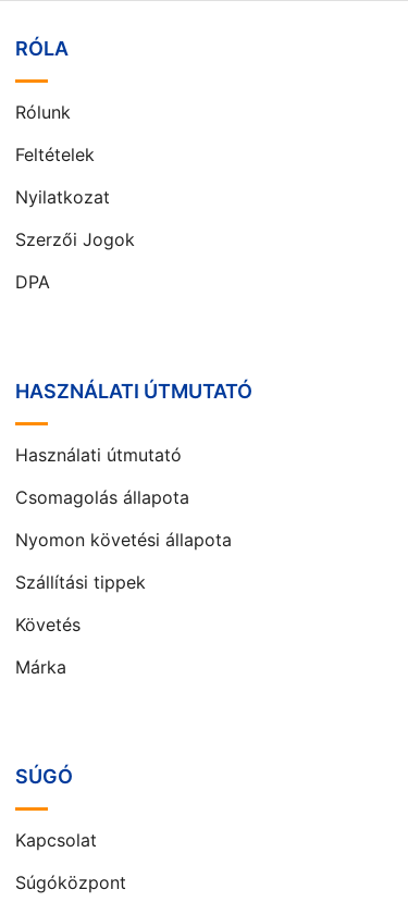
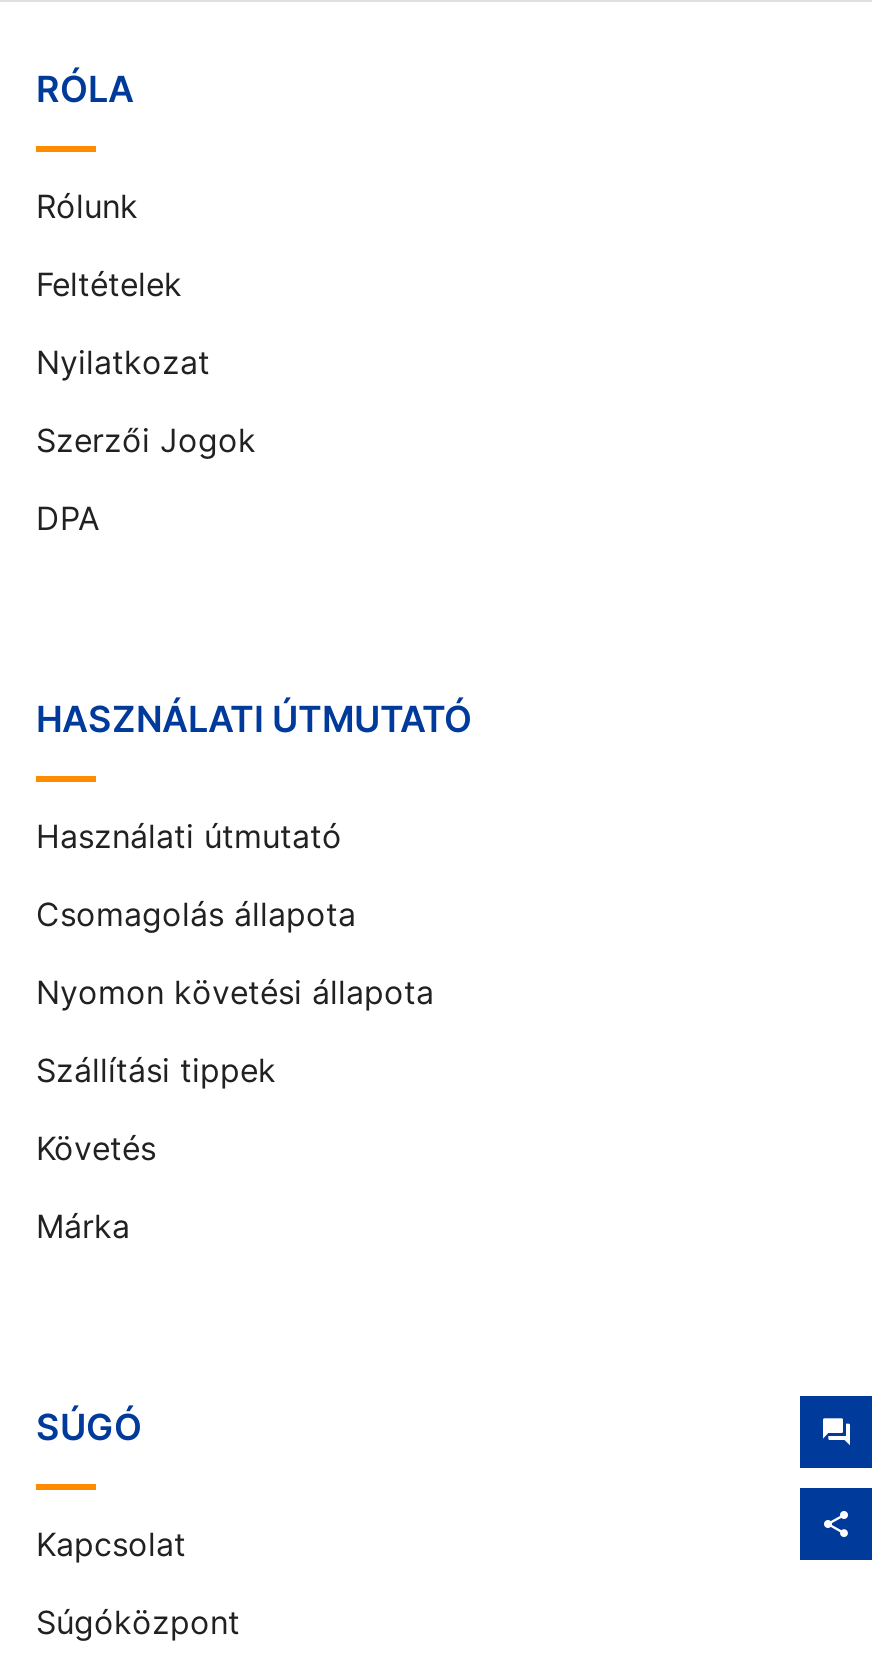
none -> [798,1394,866,1470] [image]
none -> [798,1486,866,1562] [image]

